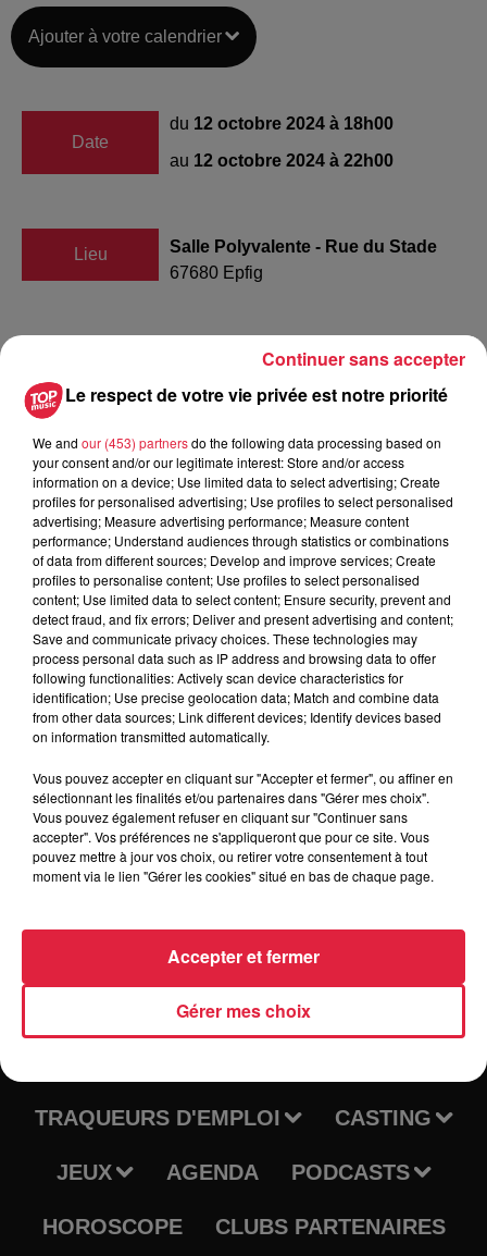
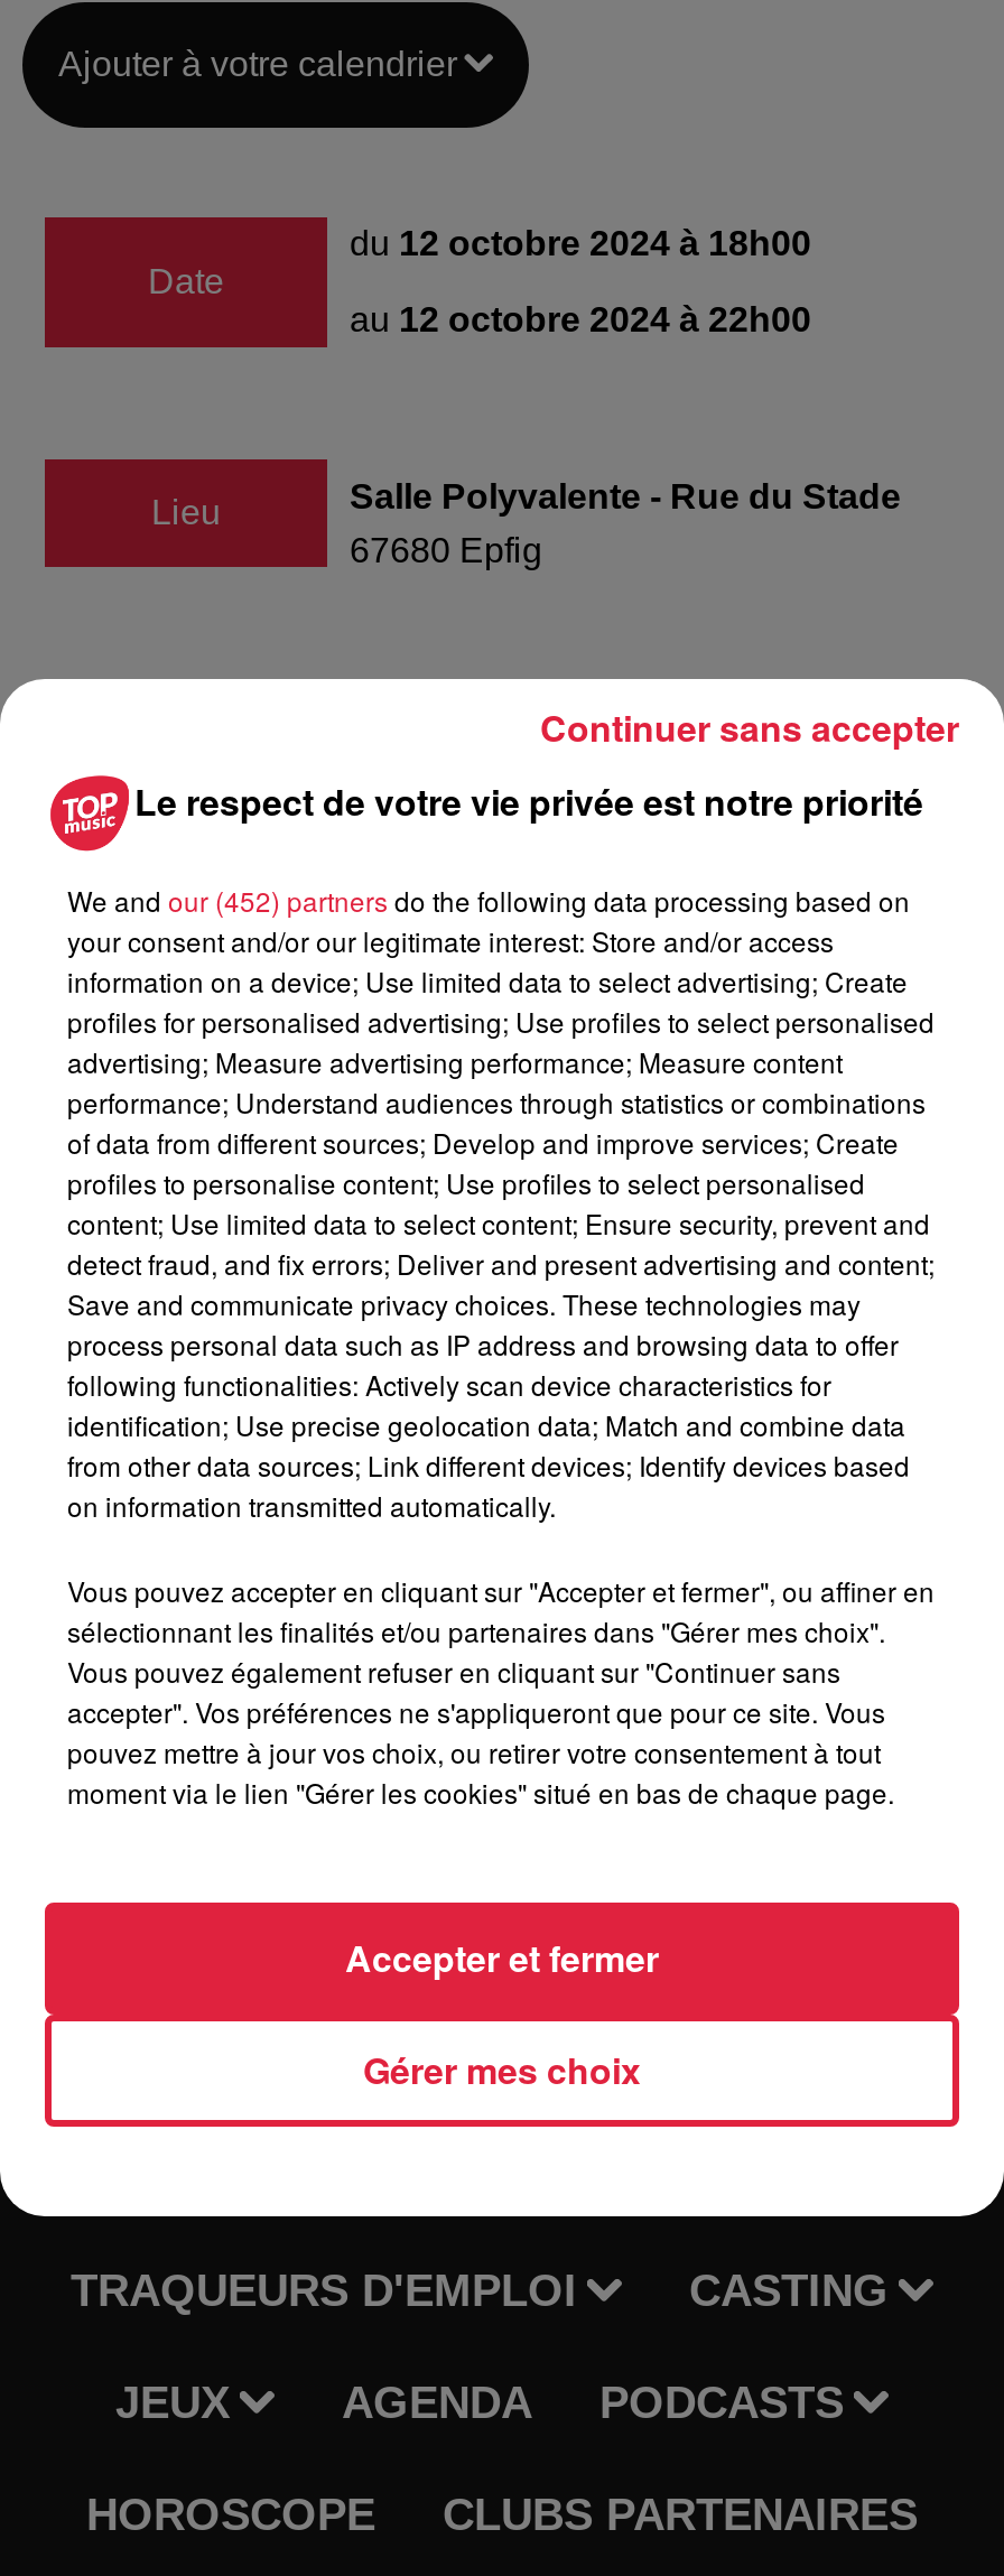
[33,433,441,452] We and our (453) partners do the following data processing based on -> [67,881,910,919] We and our (452) partners do the following data processing based on

